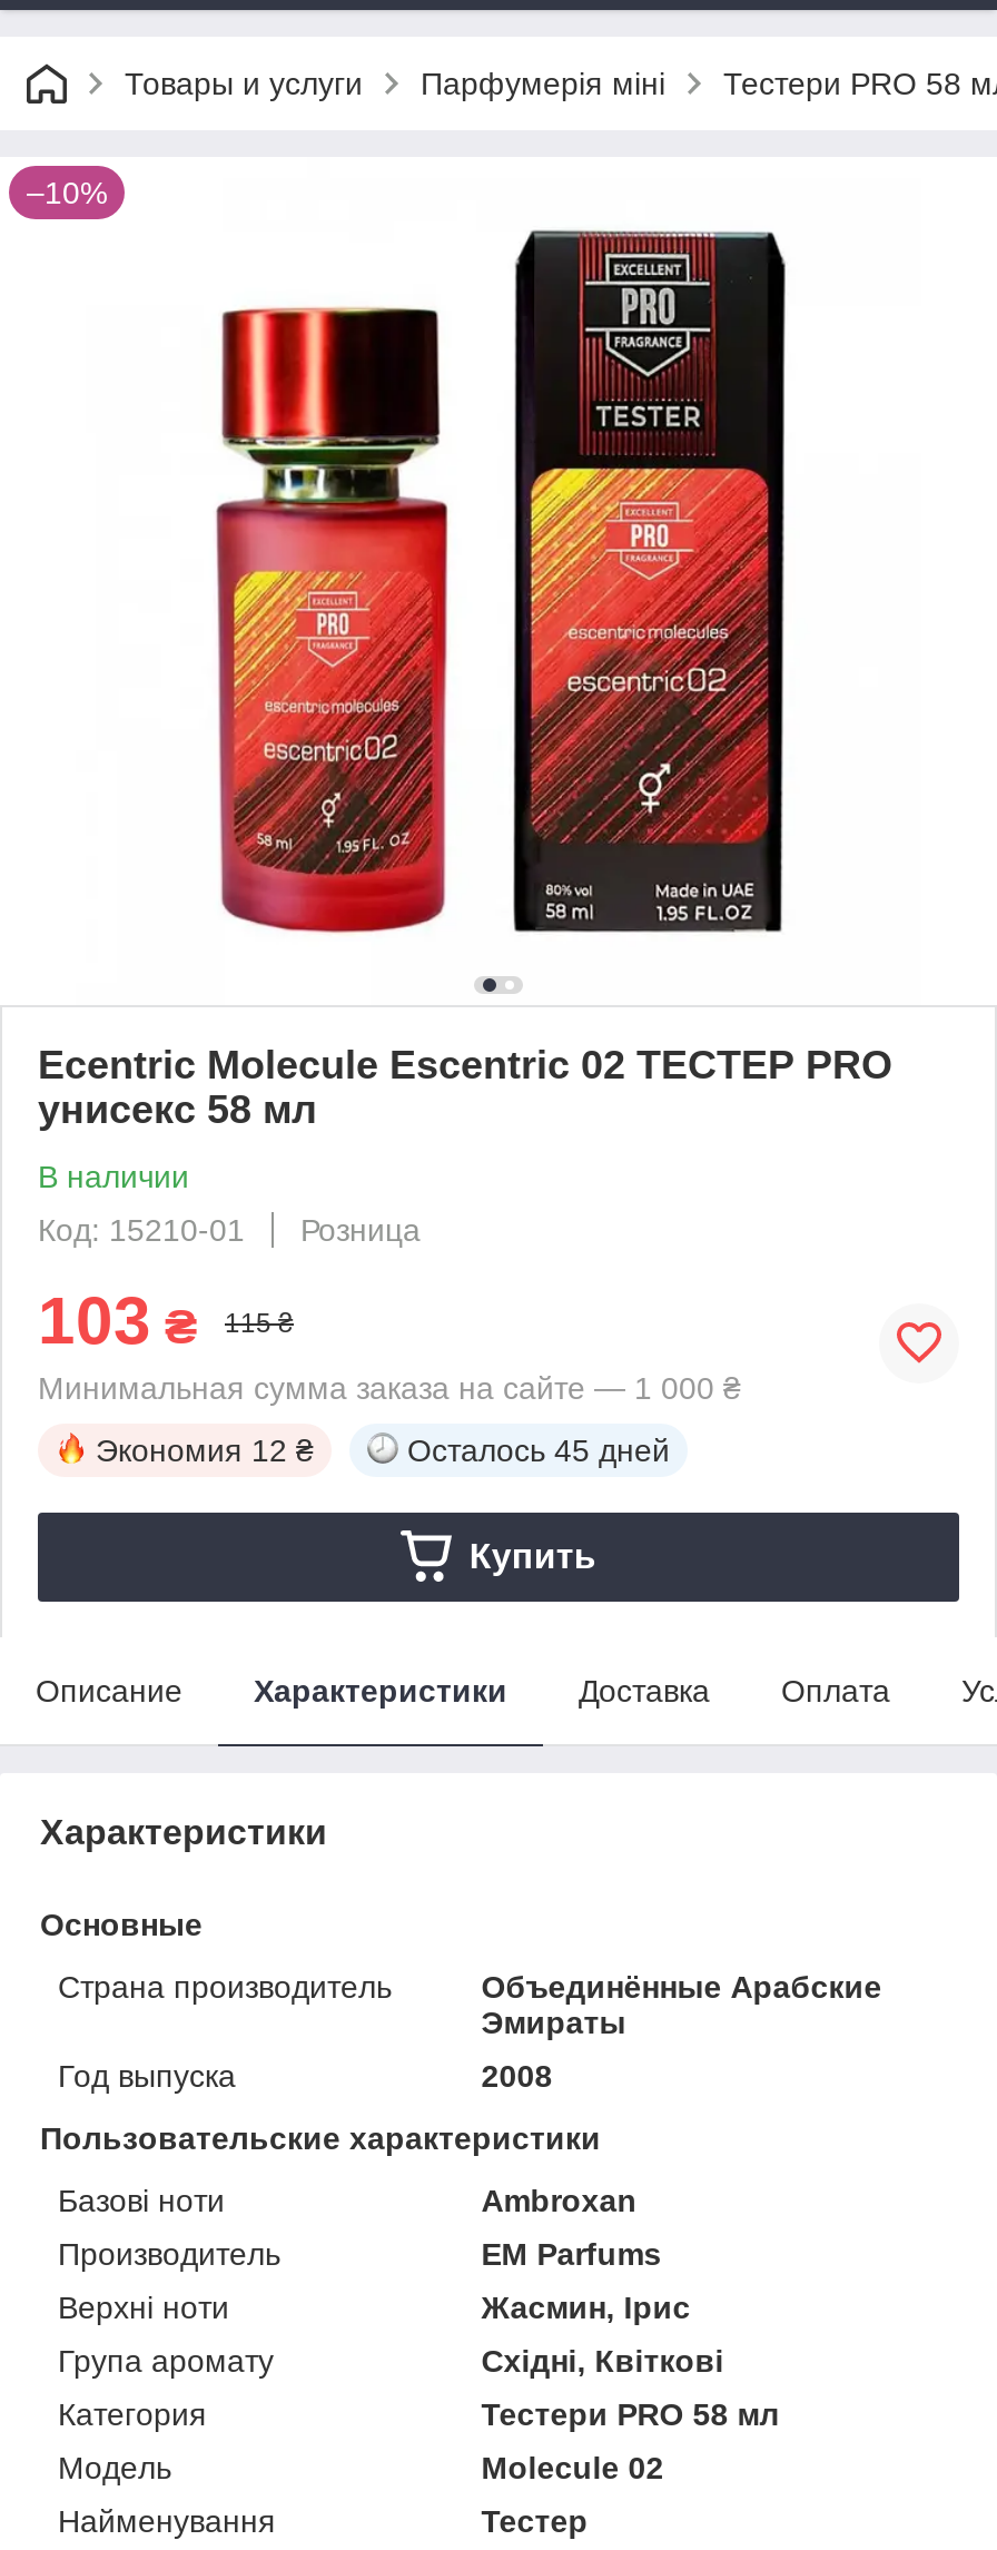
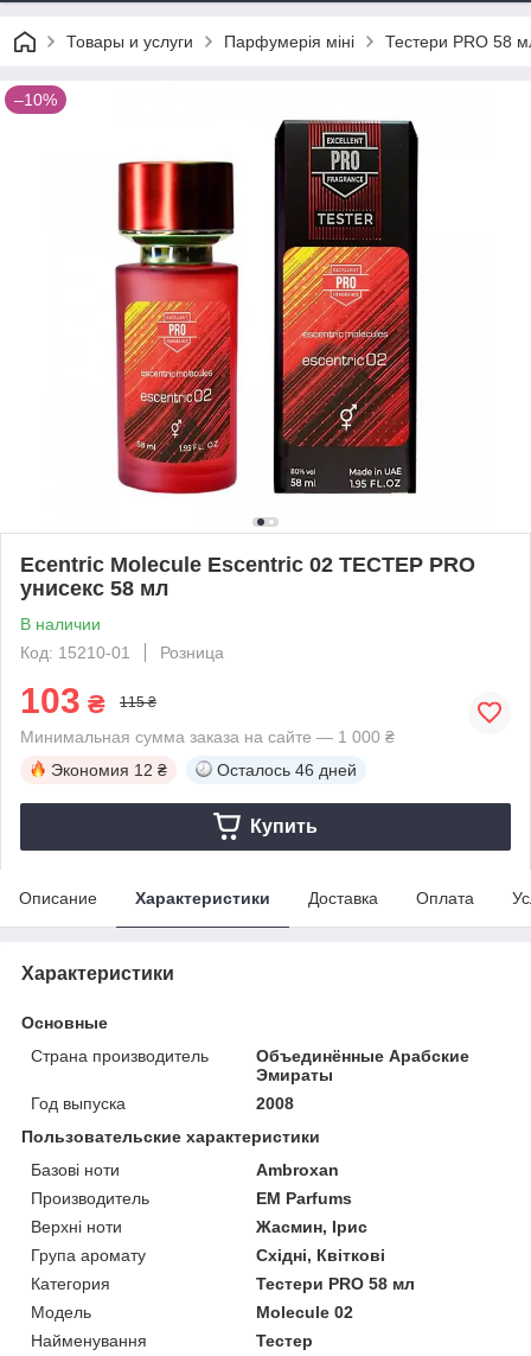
[407,1432,670,1468] Осталось 45 дней -> [217,760,357,779] Осталось 46 дней

